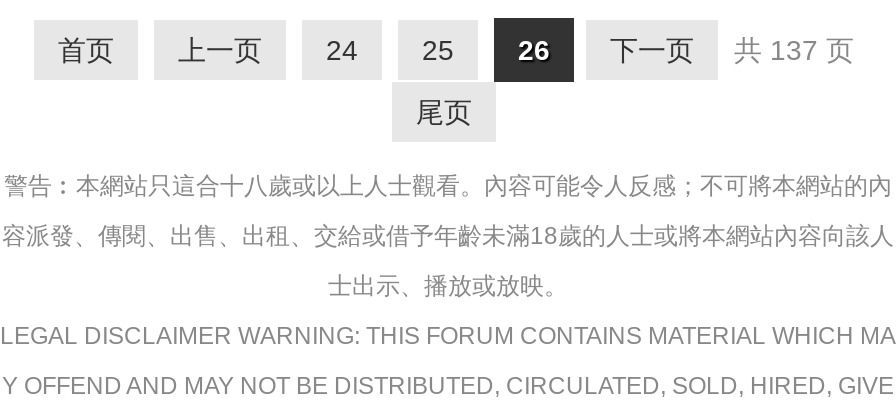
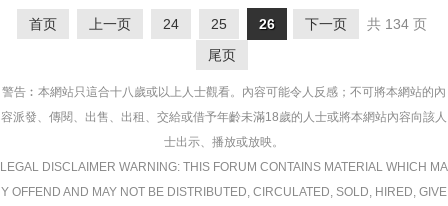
[58,34,862,66] 首页 上一页 24 25 26 下一页 共 137 页 -> [29,16,431,32] 首页 上一页 24 25 26 下一页 共 134 页

